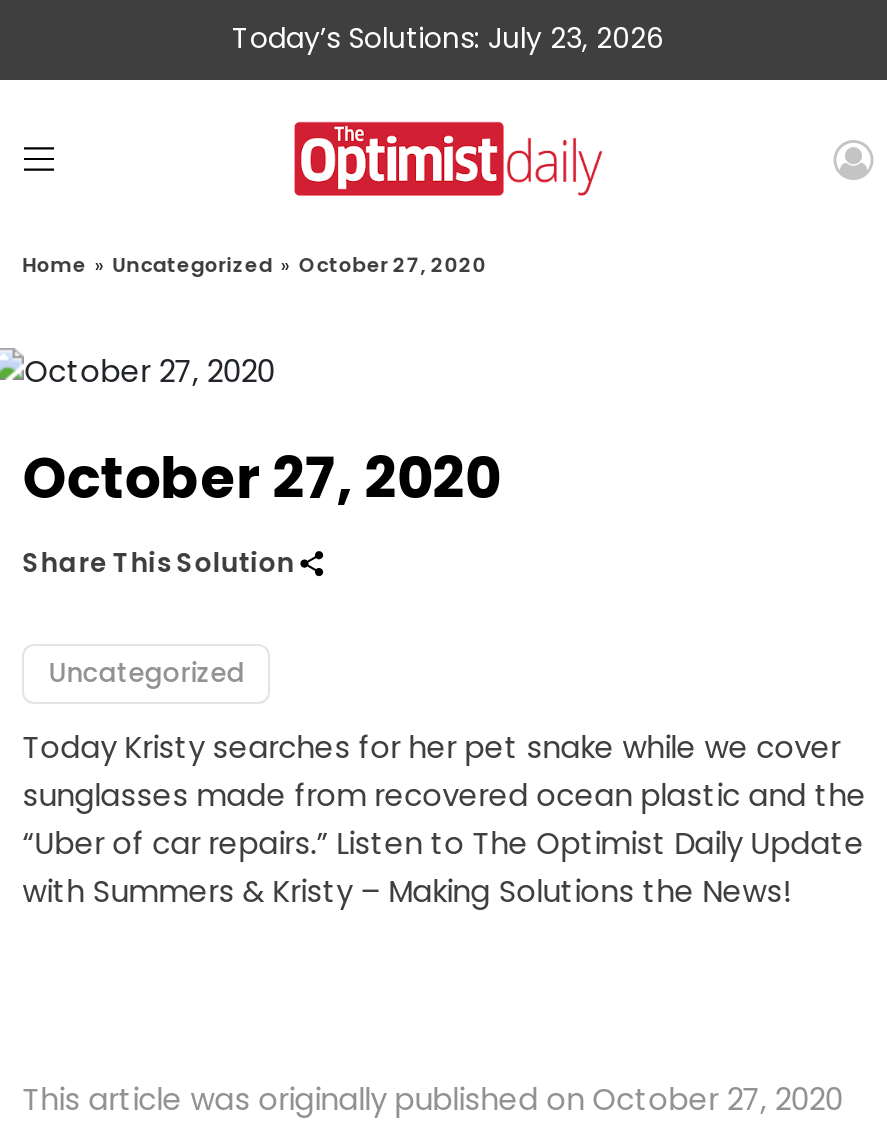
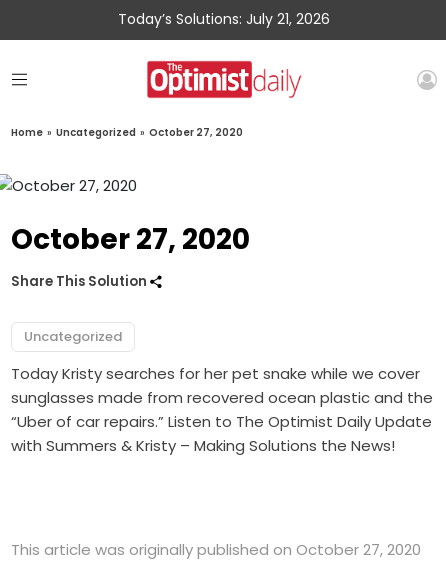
[232,18,664,58] Today’s Solutions: July 23, 2026 -> [118,9,330,29] Today’s Solutions: July 21, 2026

